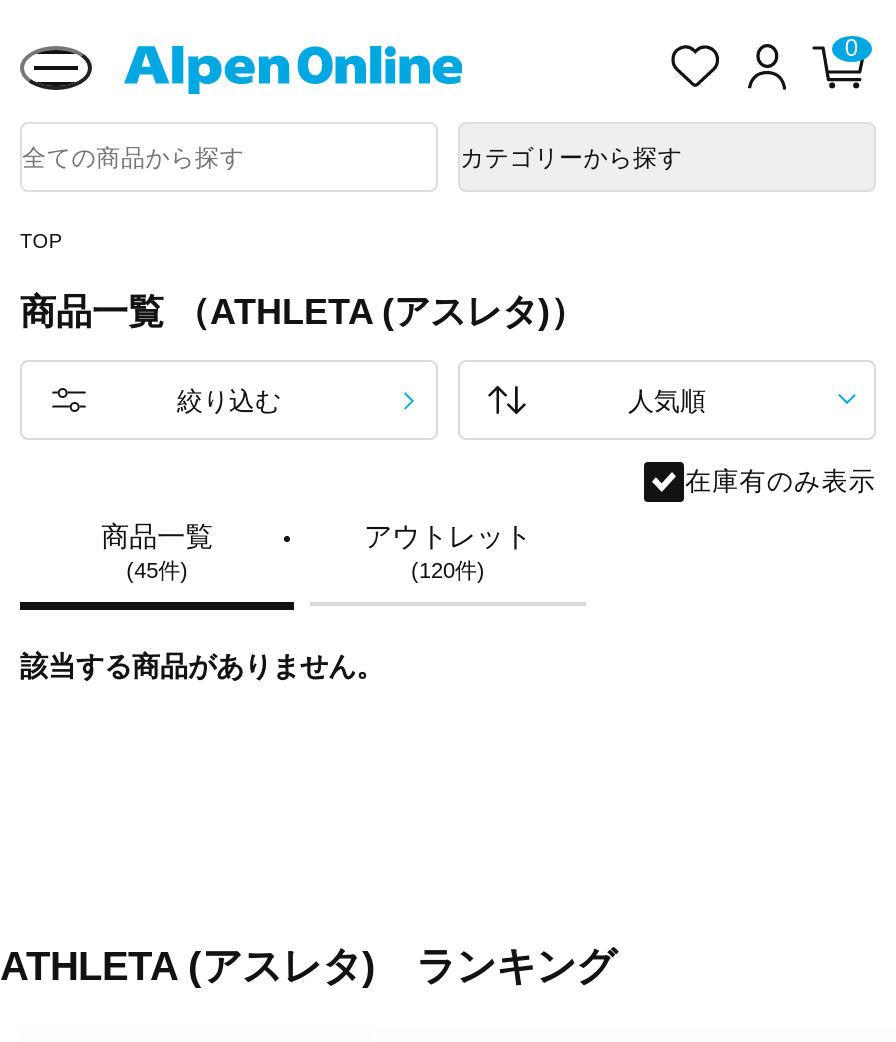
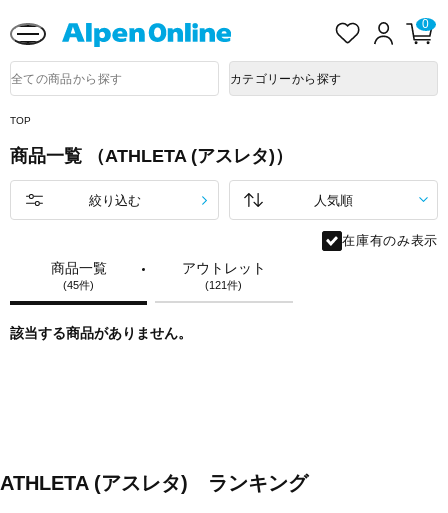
[411,558,485,582] (120件) -> [205,279,242,291] (121件)

